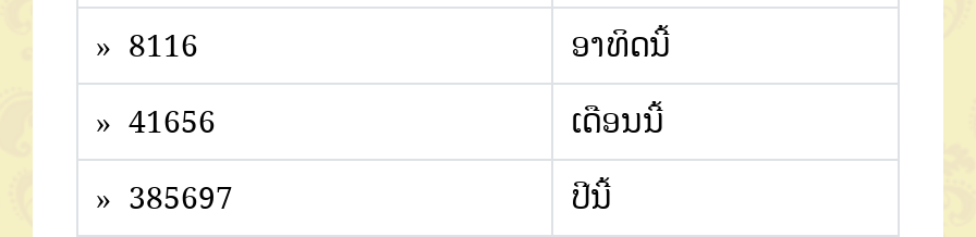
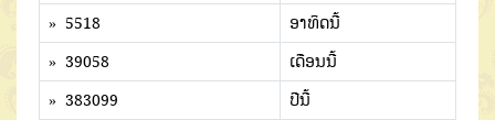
[96,25,198,66] » 8116 -> [49,12,101,33] » 5518
[96,101,216,142] » 41656 -> [49,51,109,72] » 39058
[96,177,233,218] » 385697 -> [49,90,118,110] » 383099

